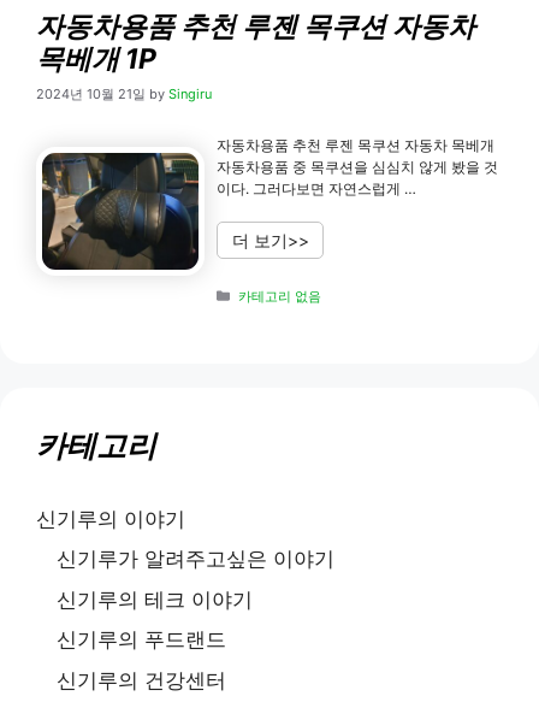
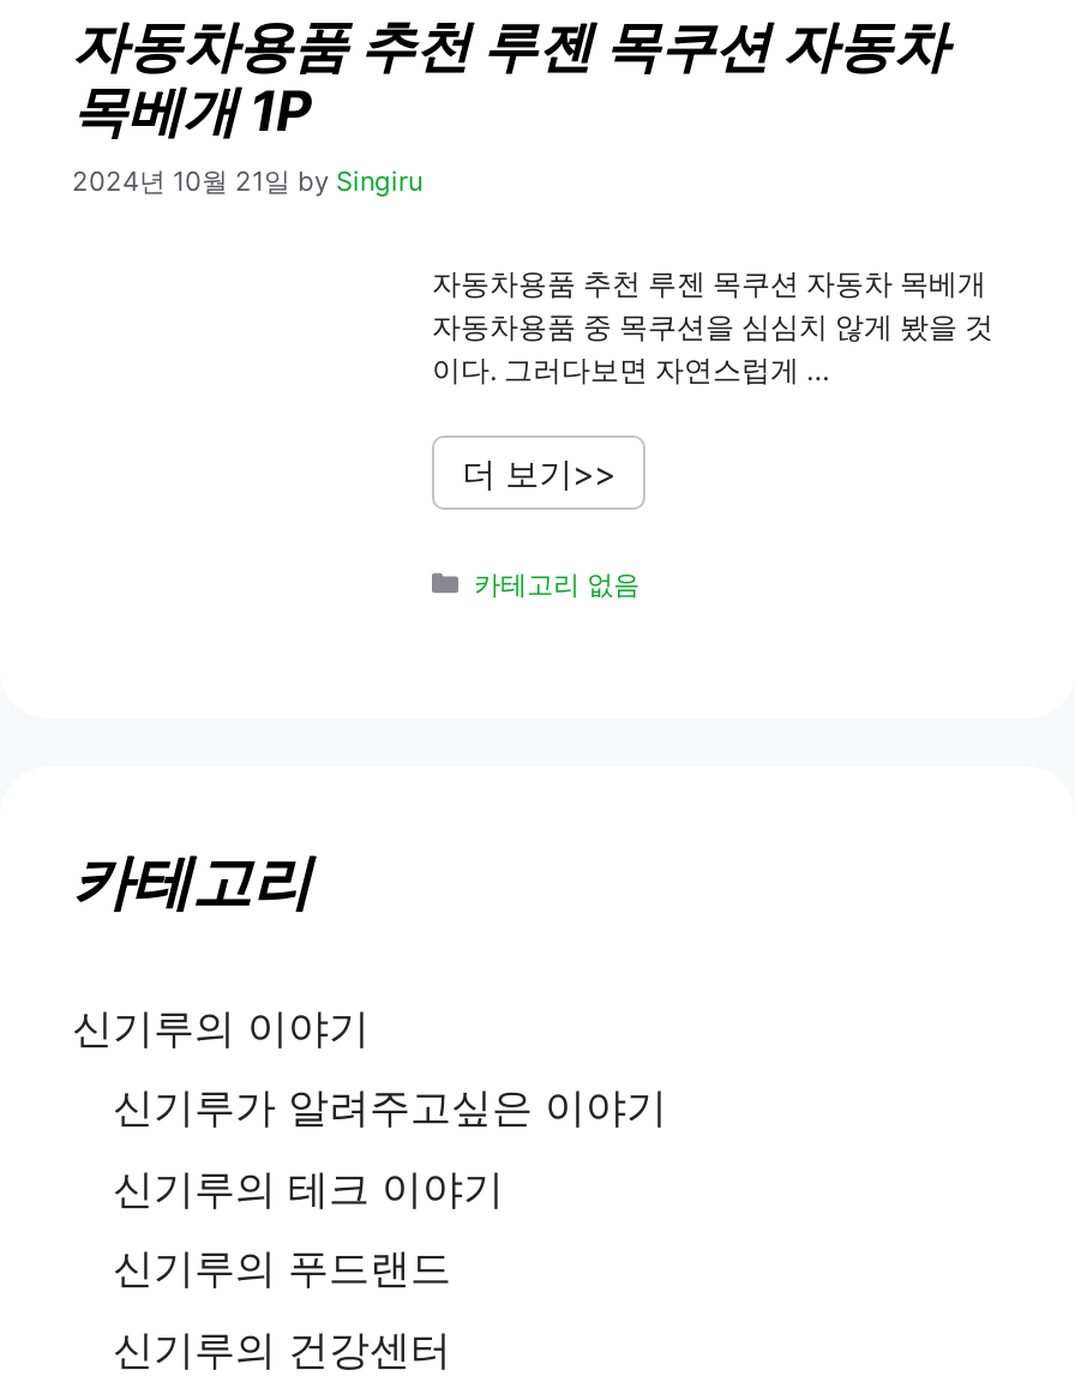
[41,152,200,271] [image] -> none

